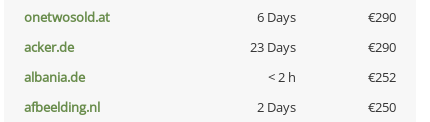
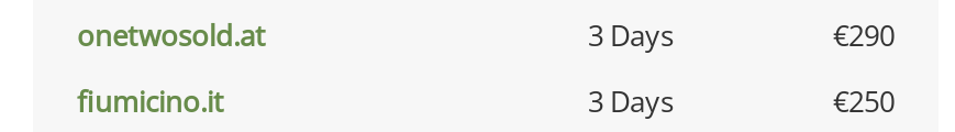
[256,8,295,26] 6 Days -> [588,16,674,55] 3 Days
[24,38,396,116] acker.de | 23 Days | €290 | albania.de | < 2 h | €252 | afbeelding.nl | 2 Days -> [77,82,674,121] fiumicino.it | 3 Days

